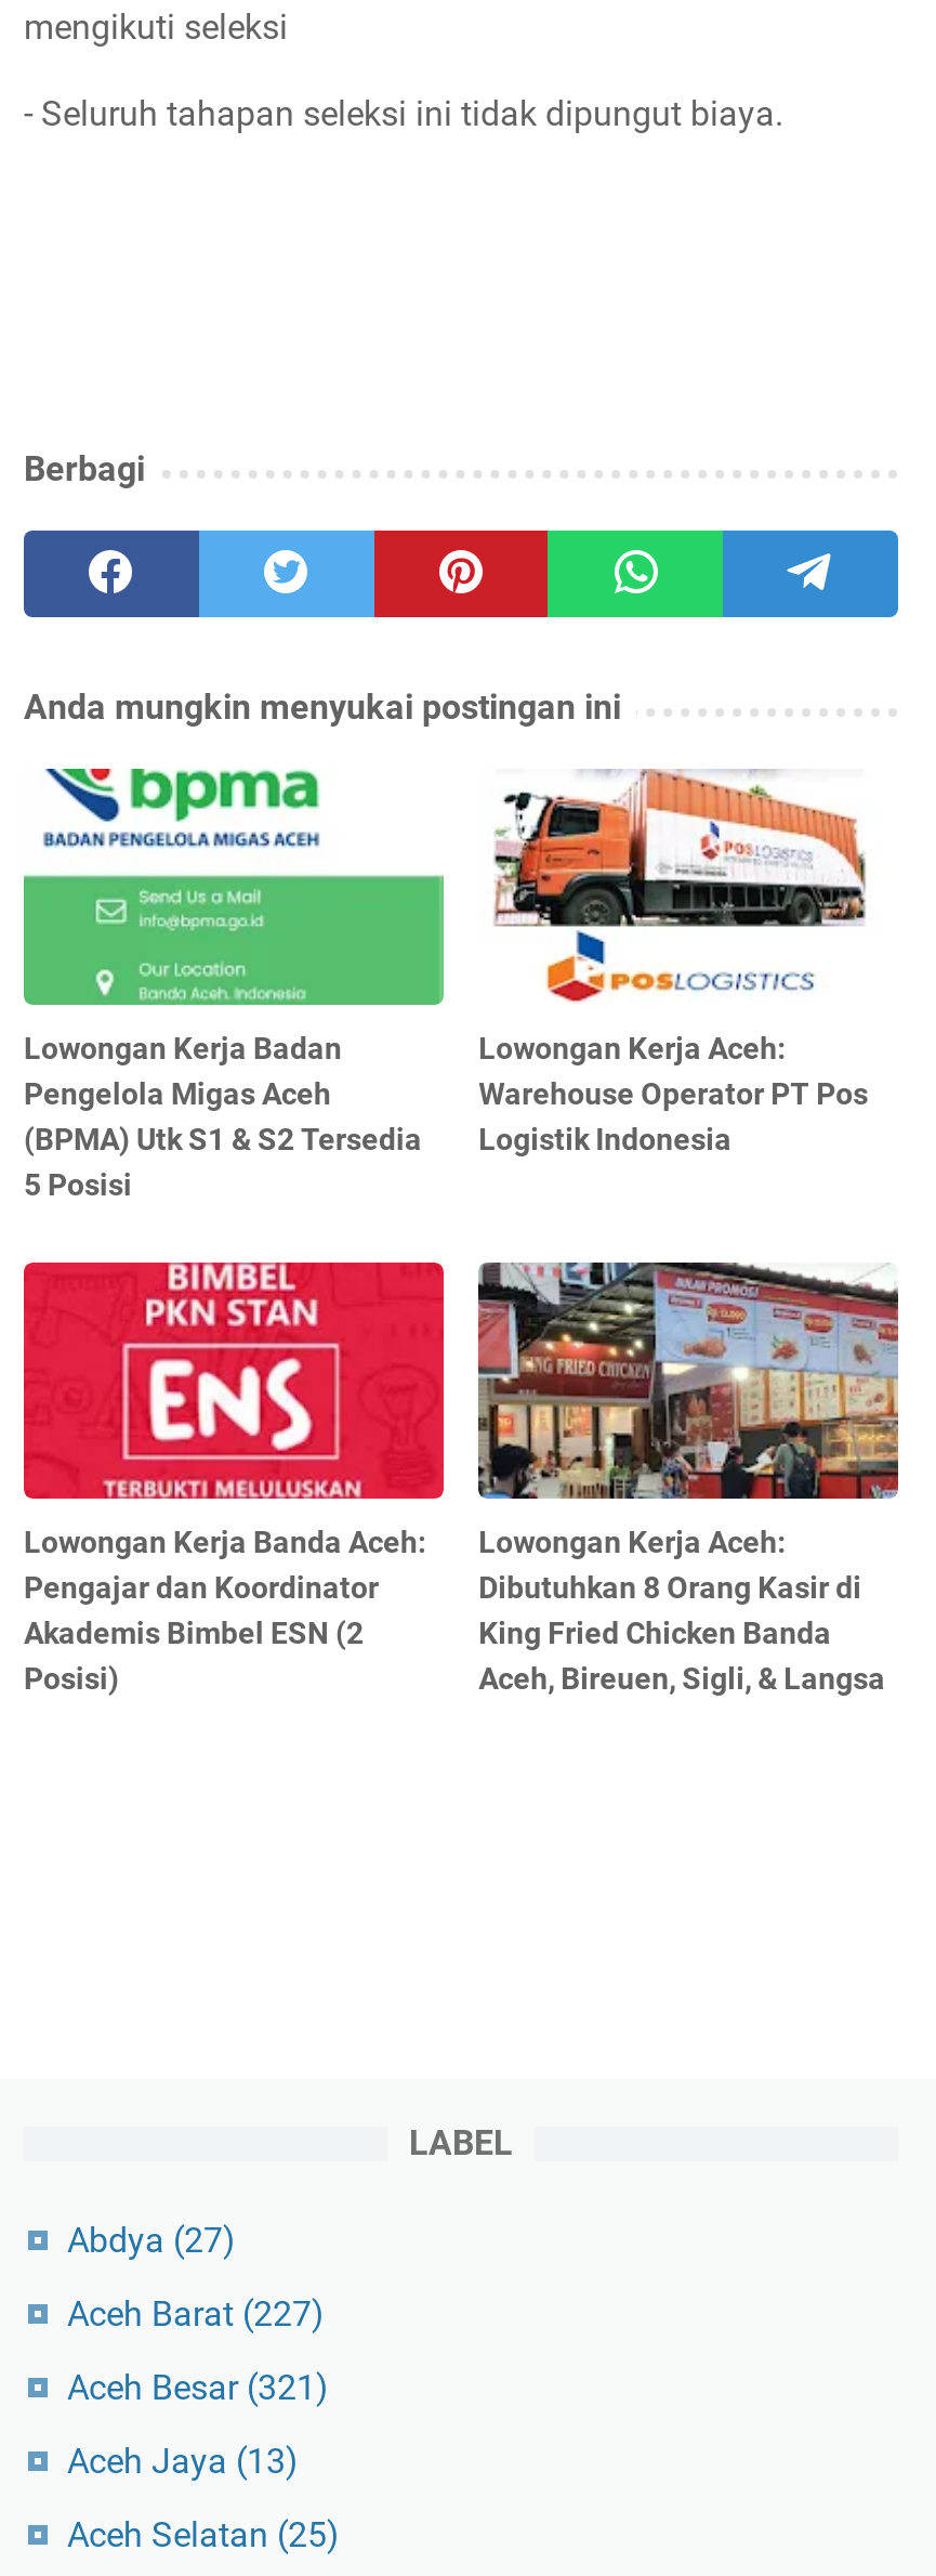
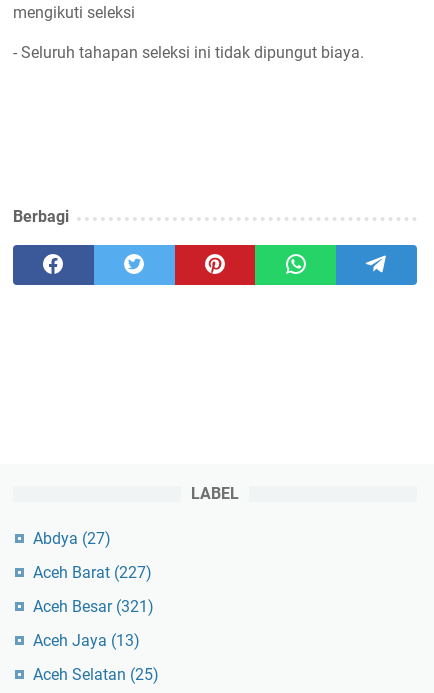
[24,687,621,728] Anda mungkin menyukai postingan ini -> none
[41,767,320,849] [image] -> none
[478,767,868,1157] [image] | Lowongan Kerja Aceh: | Warehouse Operator PT Pos | Logistik Indonesia -> none
[22,873,446,1203] [image] | Lowongan Kerja Badan | Pengelola Migas Aceh | (BPMA) Utk S1 & S2 Tersedia | 5 Posisi -> none
[22,1260,446,1697] [image] | Lowongan Kerja Banda Aceh: | Pengajar dan Koordinator | Akademis Bimbel ESN (2 | Posisi) -> none
[476,1260,900,1697] [image] | Lowongan Kerja Aceh: | Dibutuhkan 8 Orang Kasir di | King Fried Chicken Banda | Aceh, Bireuen, Sigli, & Langsa -> none

